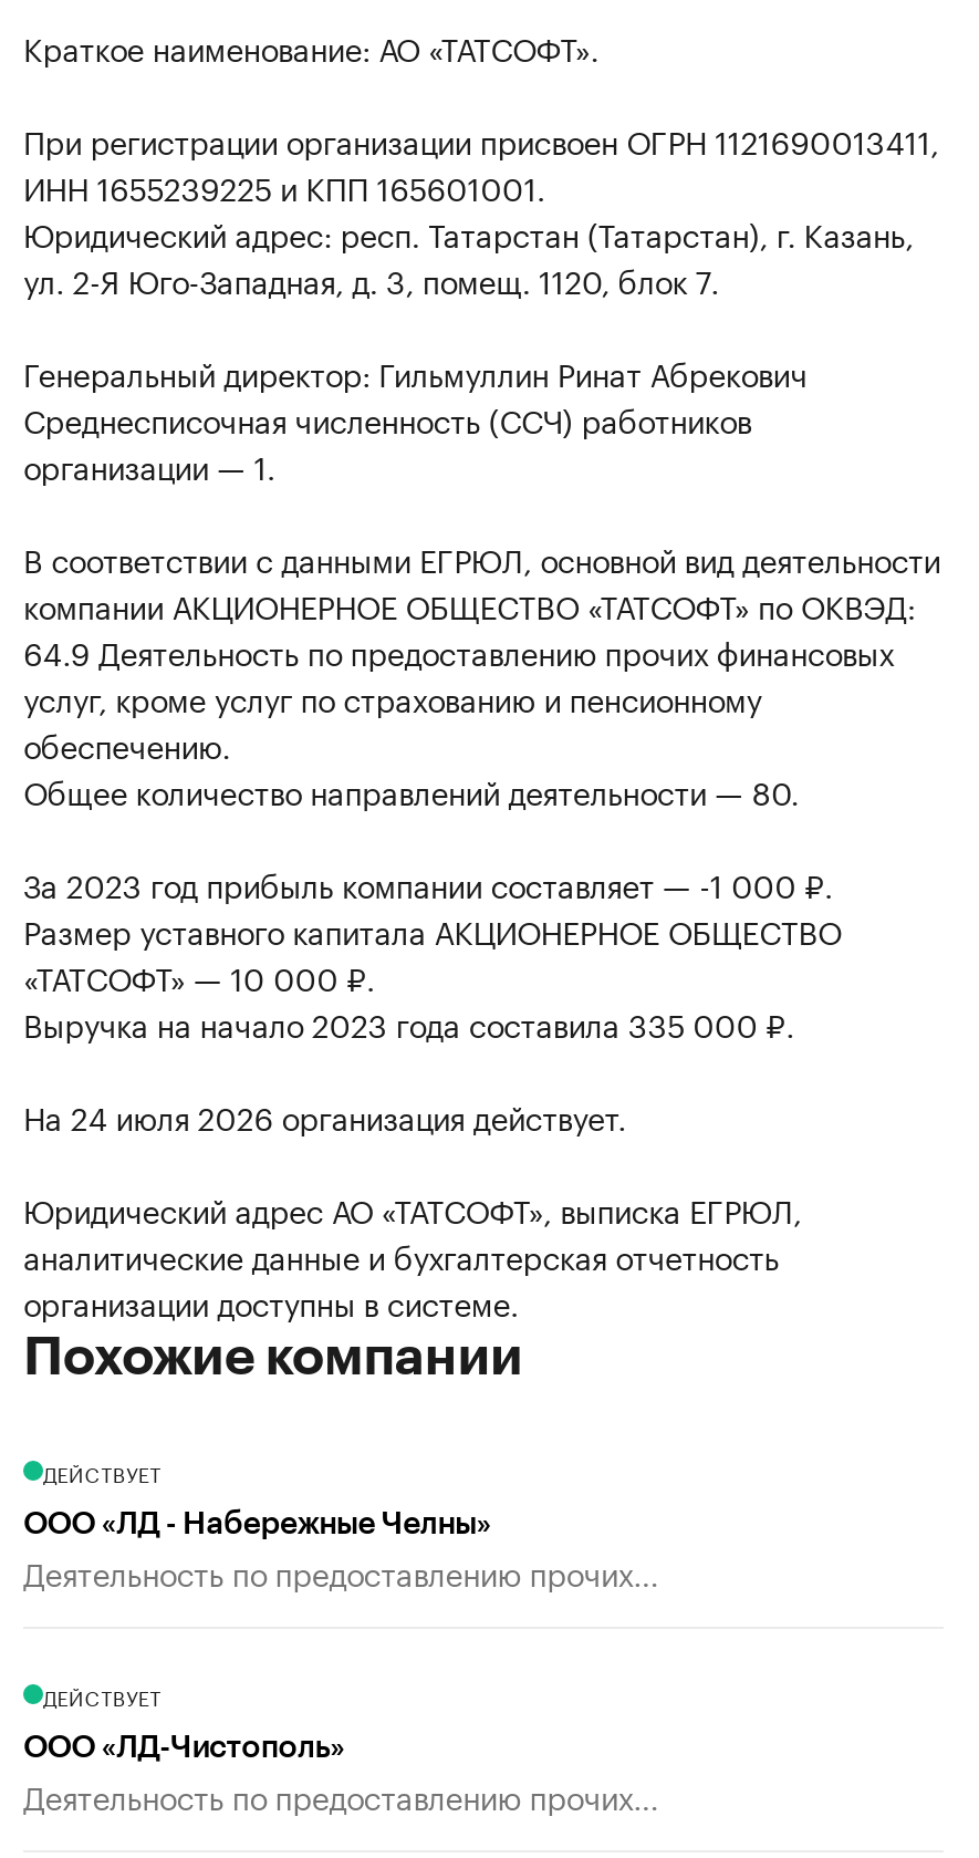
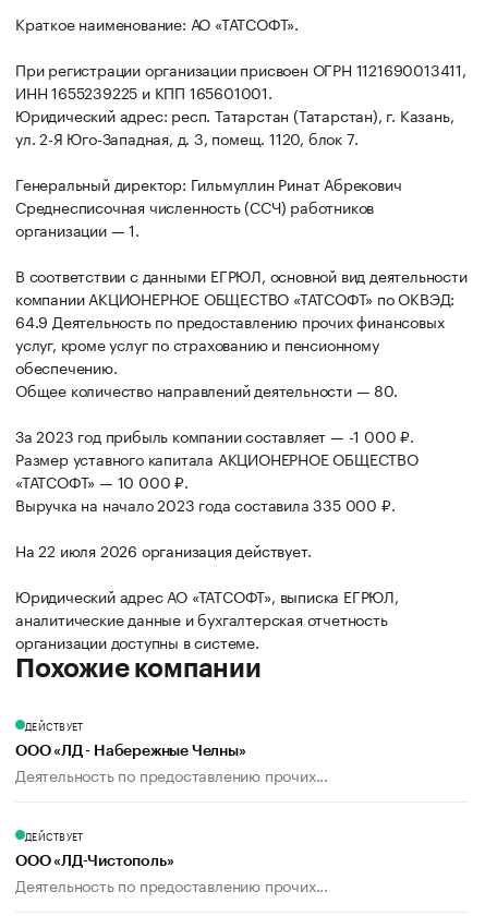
[23,1092,626,1141] На 24 июля 2026 организация действует. -> [15,538,311,562] На 22 июля 2026 организация действует.

